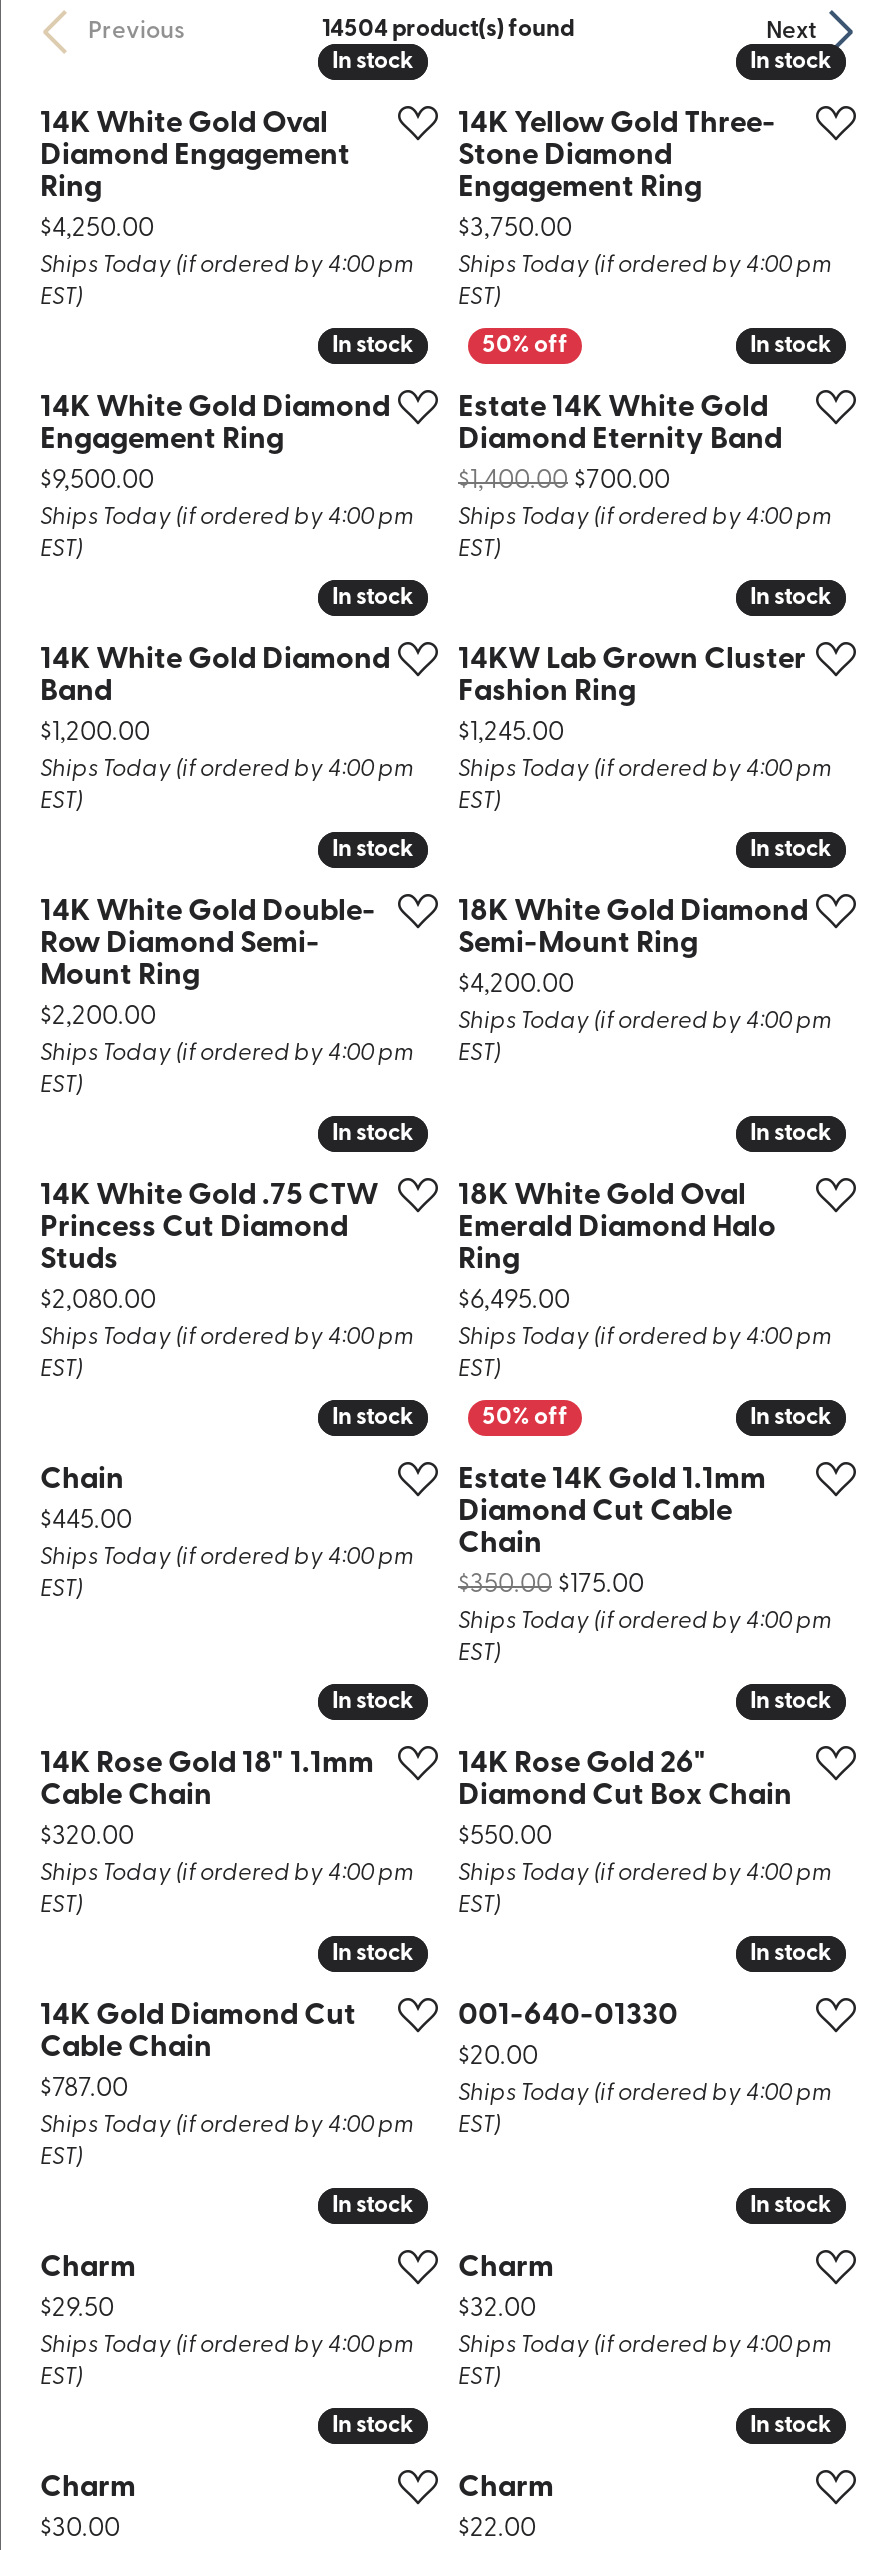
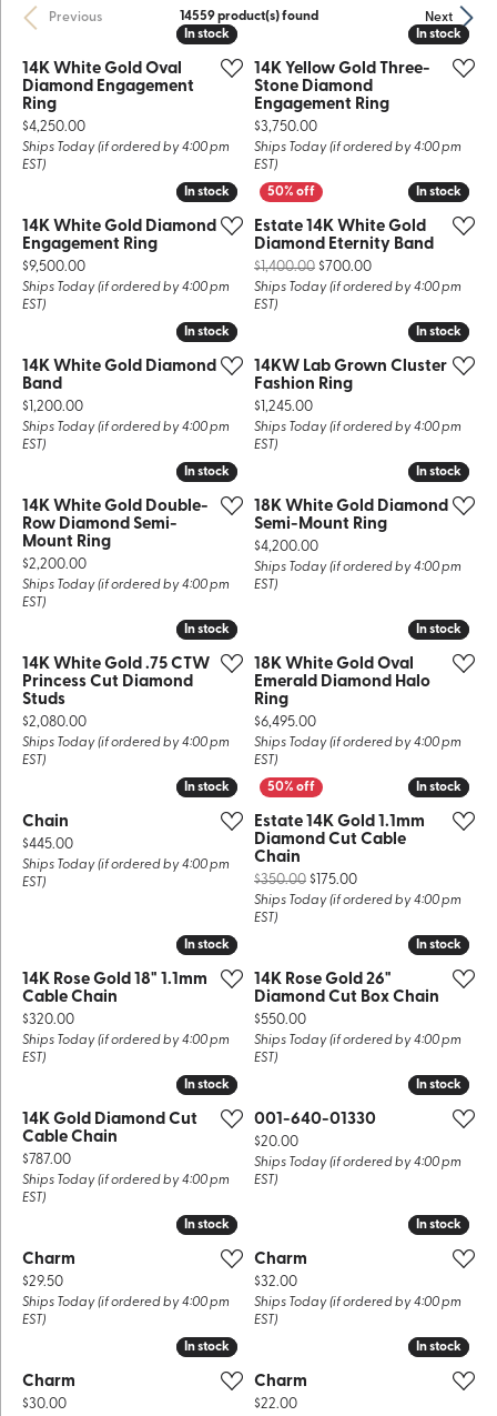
[322,19,574,43] 14504 product(s) found -> [179,10,318,24] 14559 product(s) found

